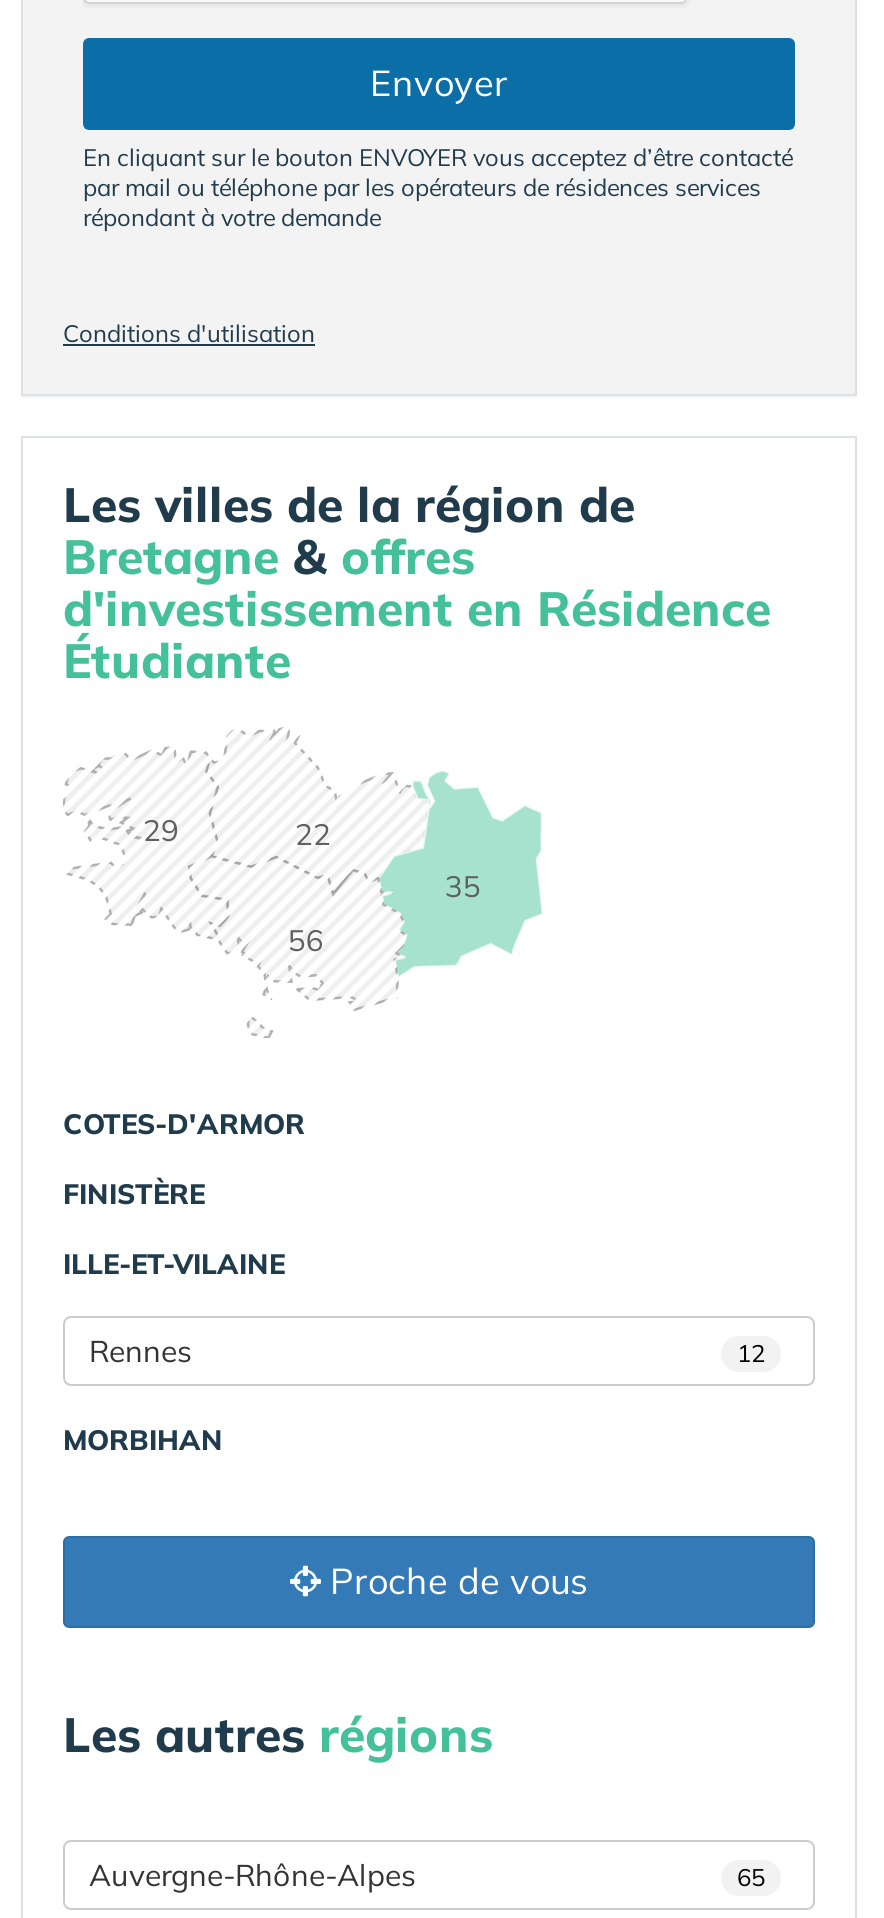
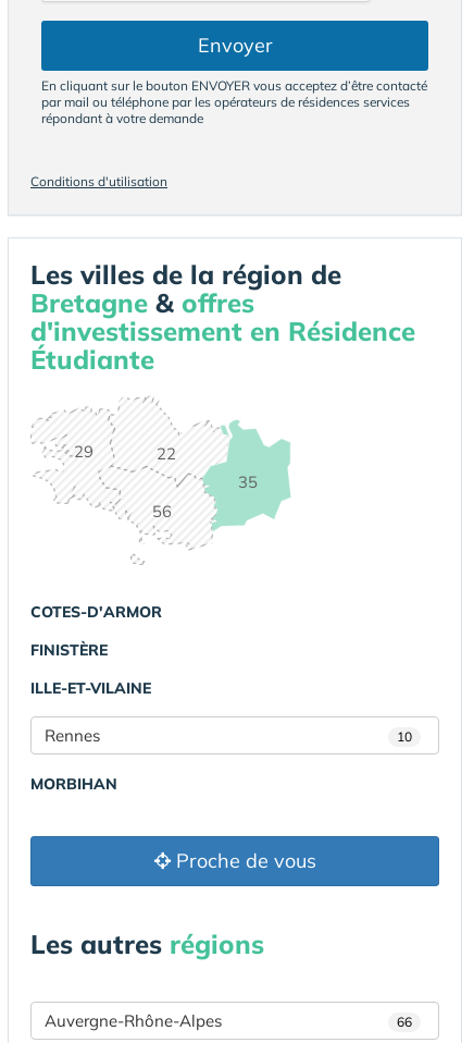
[737,1338,765,1368] 12 -> [397,729,412,745] 10
[737,1862,765,1892] 65 -> [397,1014,412,1030] 66

